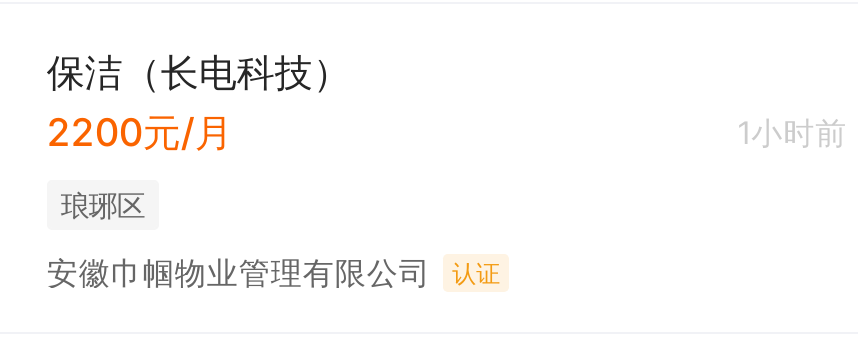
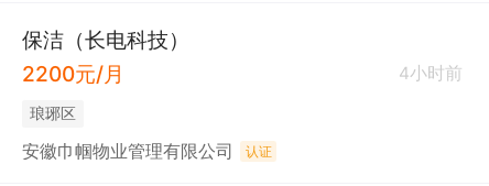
[737,114,847,152] 1小时前 -> [399,63,463,84] 4小时前

